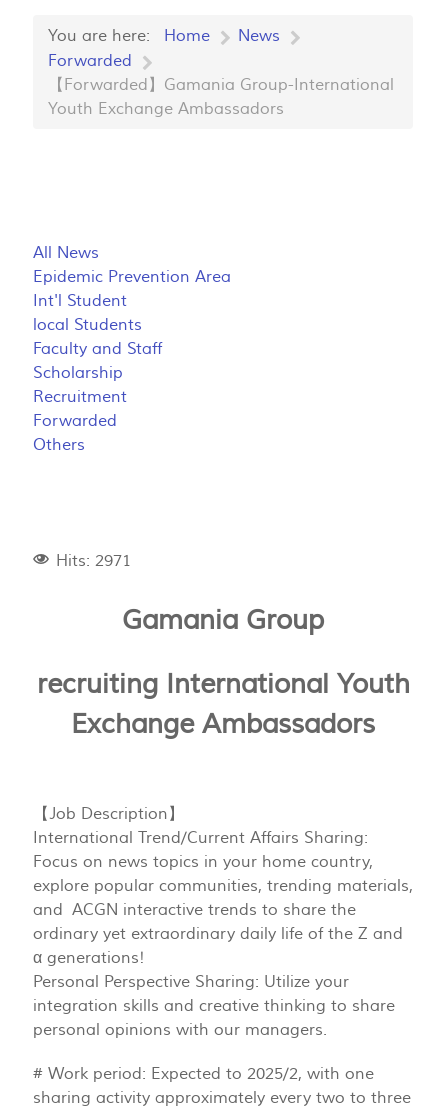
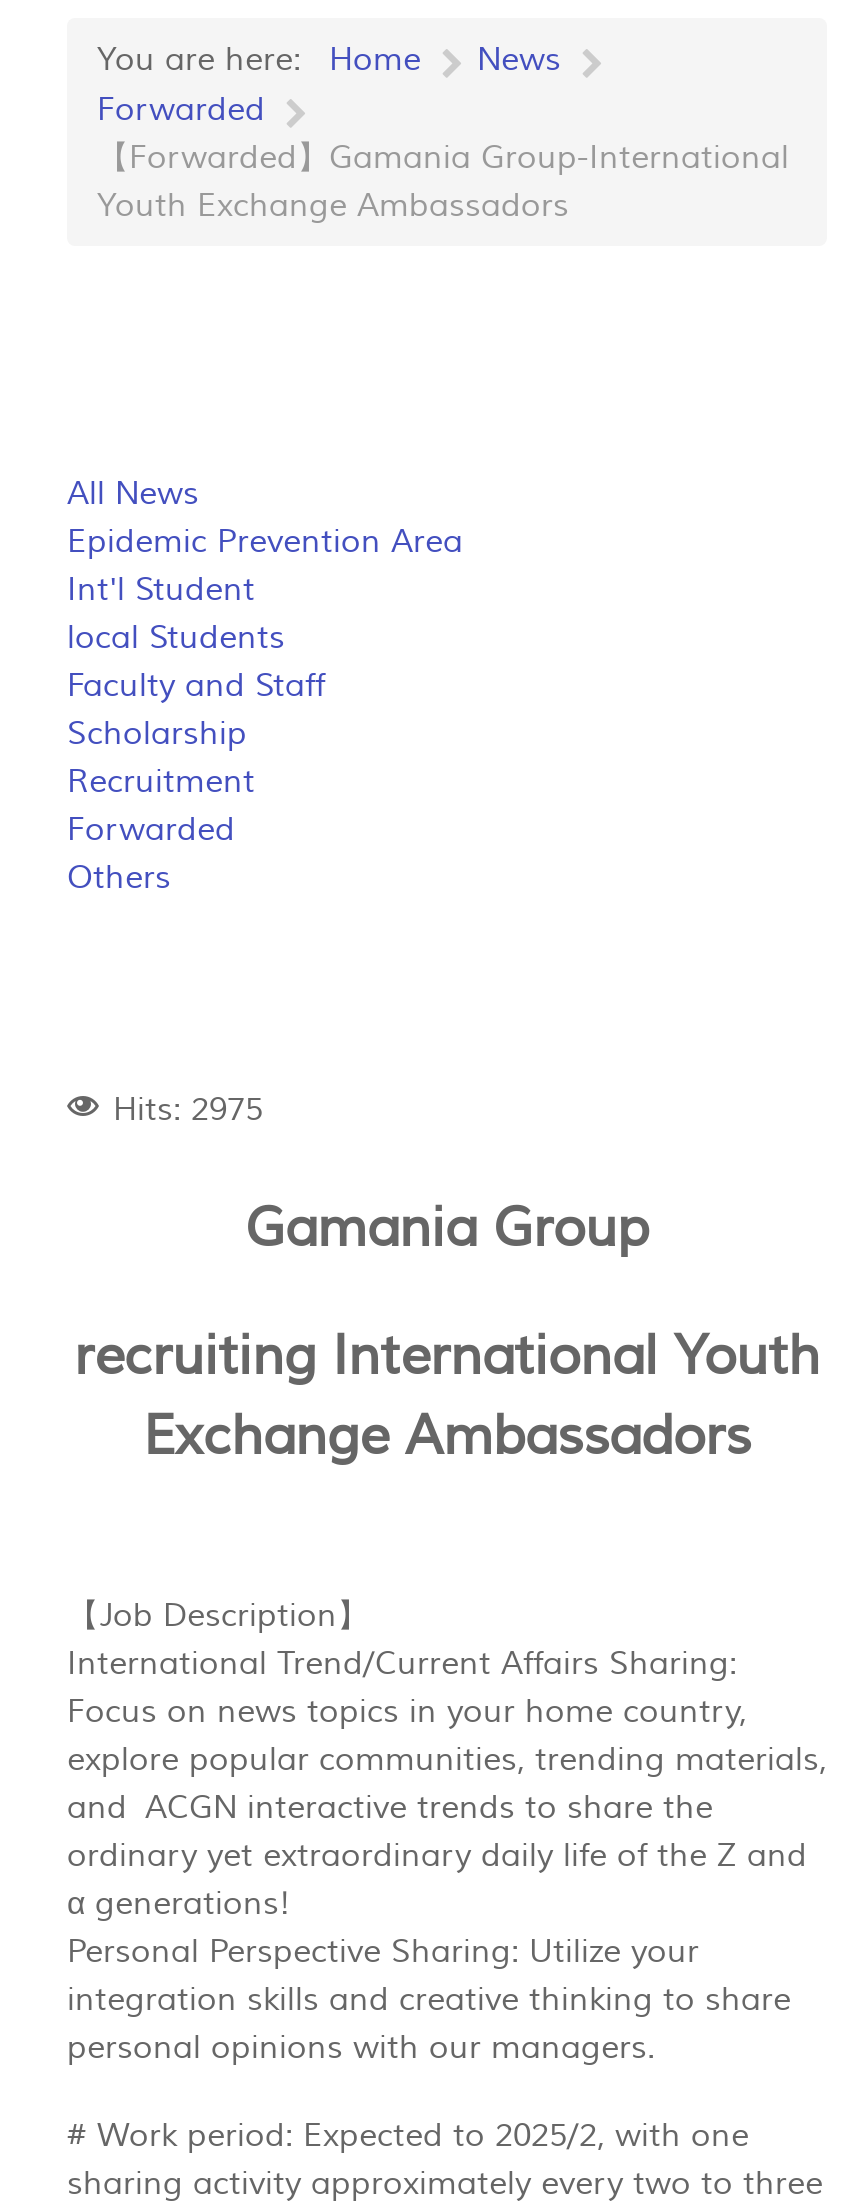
[56,551,131,571] Hits: 2971 -> [113,1090,263,1130] Hits: 2975

